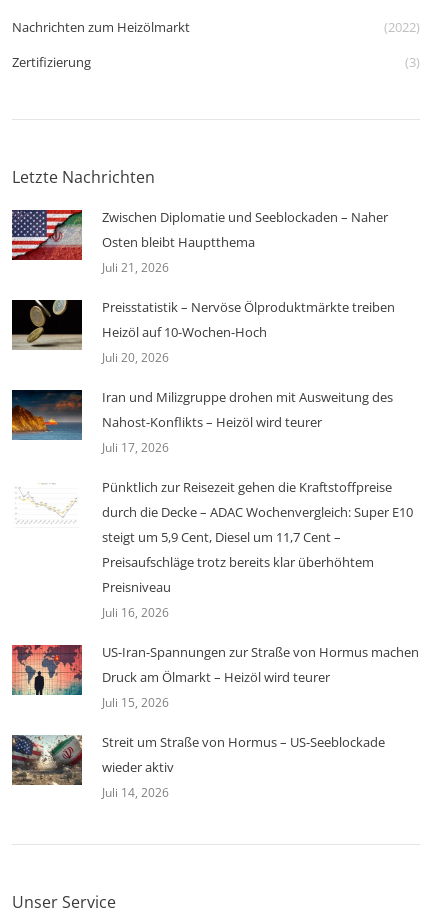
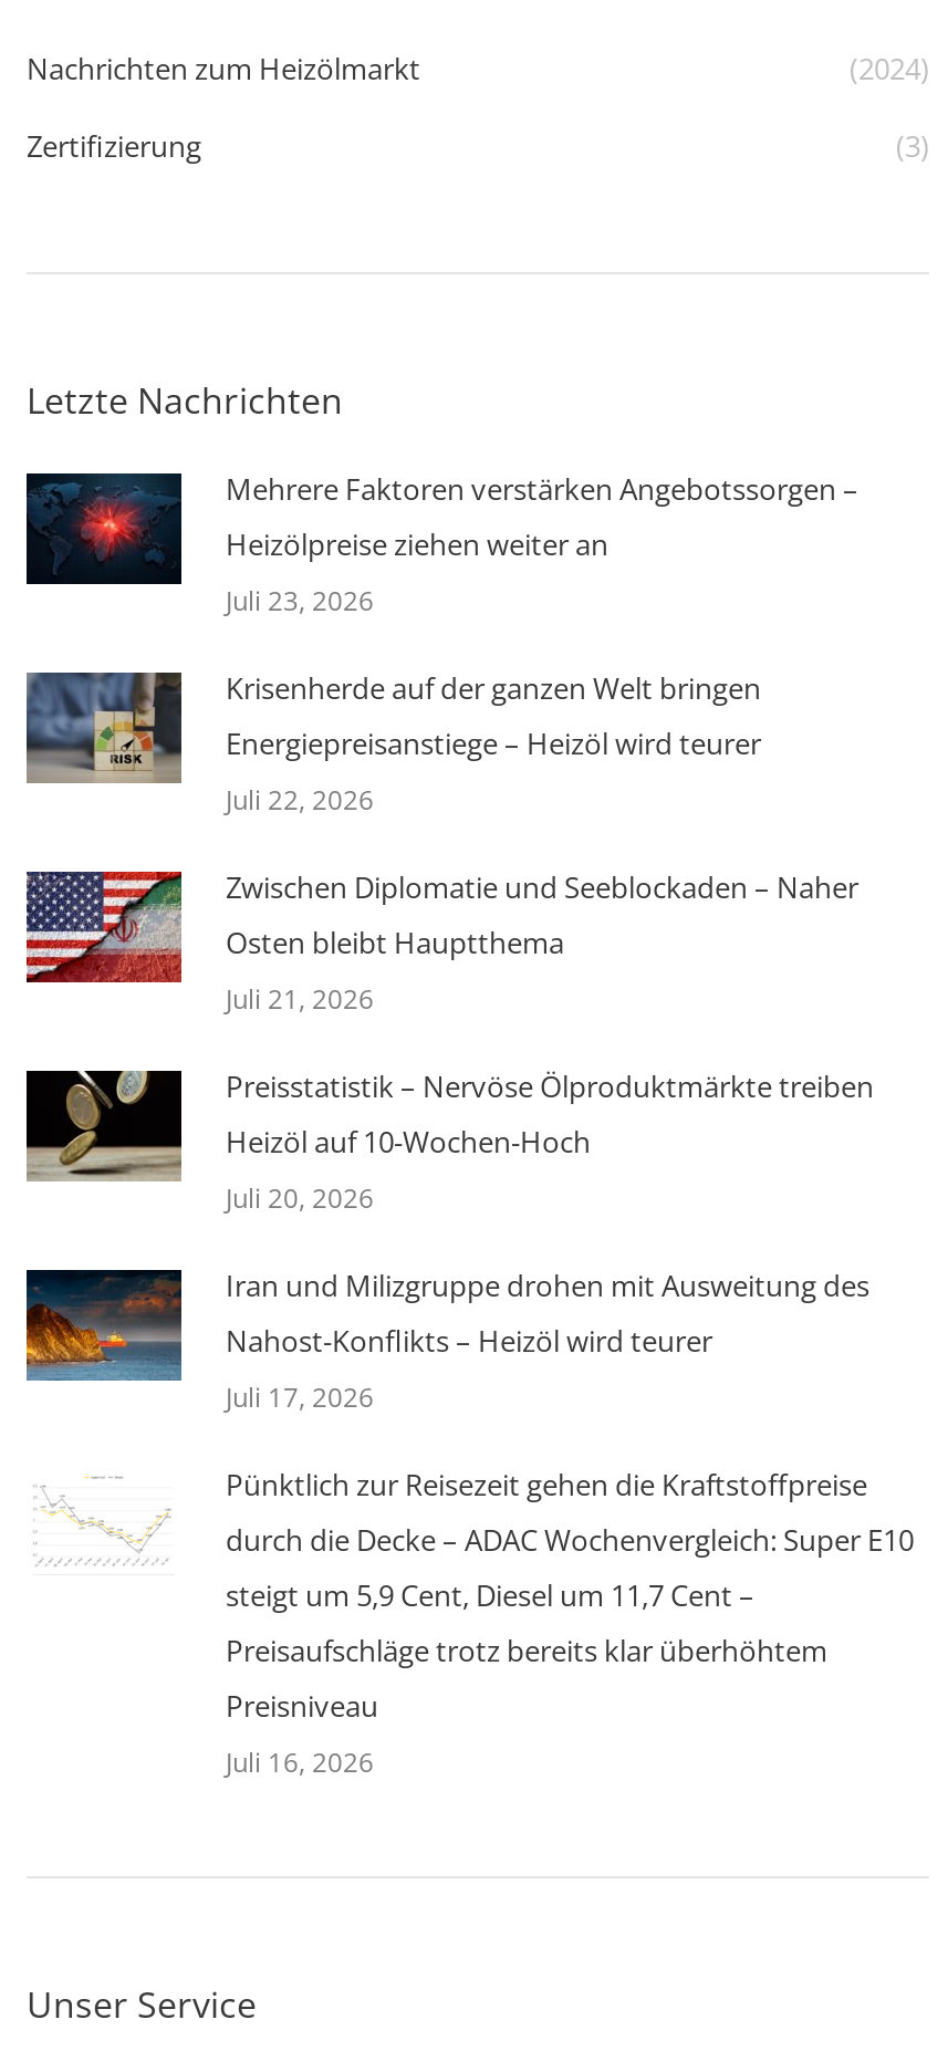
[384,18,420,36] (2022) -> [850,49,929,89] (2024)
none -> [24,469,858,819] [image] | Mehrere Faktoren verstärken Angebotssorgen – | Heizölpreise ziehen weiter an | Juli 23, 2026 | Krisenherde auf der ganzen Welt bringen | Energiepreisanstiege – Heizöl wird teurer | Juli 22, 2026
none -> [24,670,181,777] [image]
moved [10,208,413,621] -> [22,867,914,1782]: [image] | Zwischen Diplomatie und Seeblockaden – Naher | Osten bleibt Hauptthema | ... | Preisniveau | Juli 16, 2026
[11,643,419,801] [image] | US-Iran-Spannungen zur Straße von Hormus machen | Druck am Ölmarkt – Heizöl wird teurer | Juli 15, 2026 | Streit um Straße von Hormus – US-Seeblockade | wieder aktiv | Juli 14, 2026 -> none
[11,734,83,786] [image] -> none

